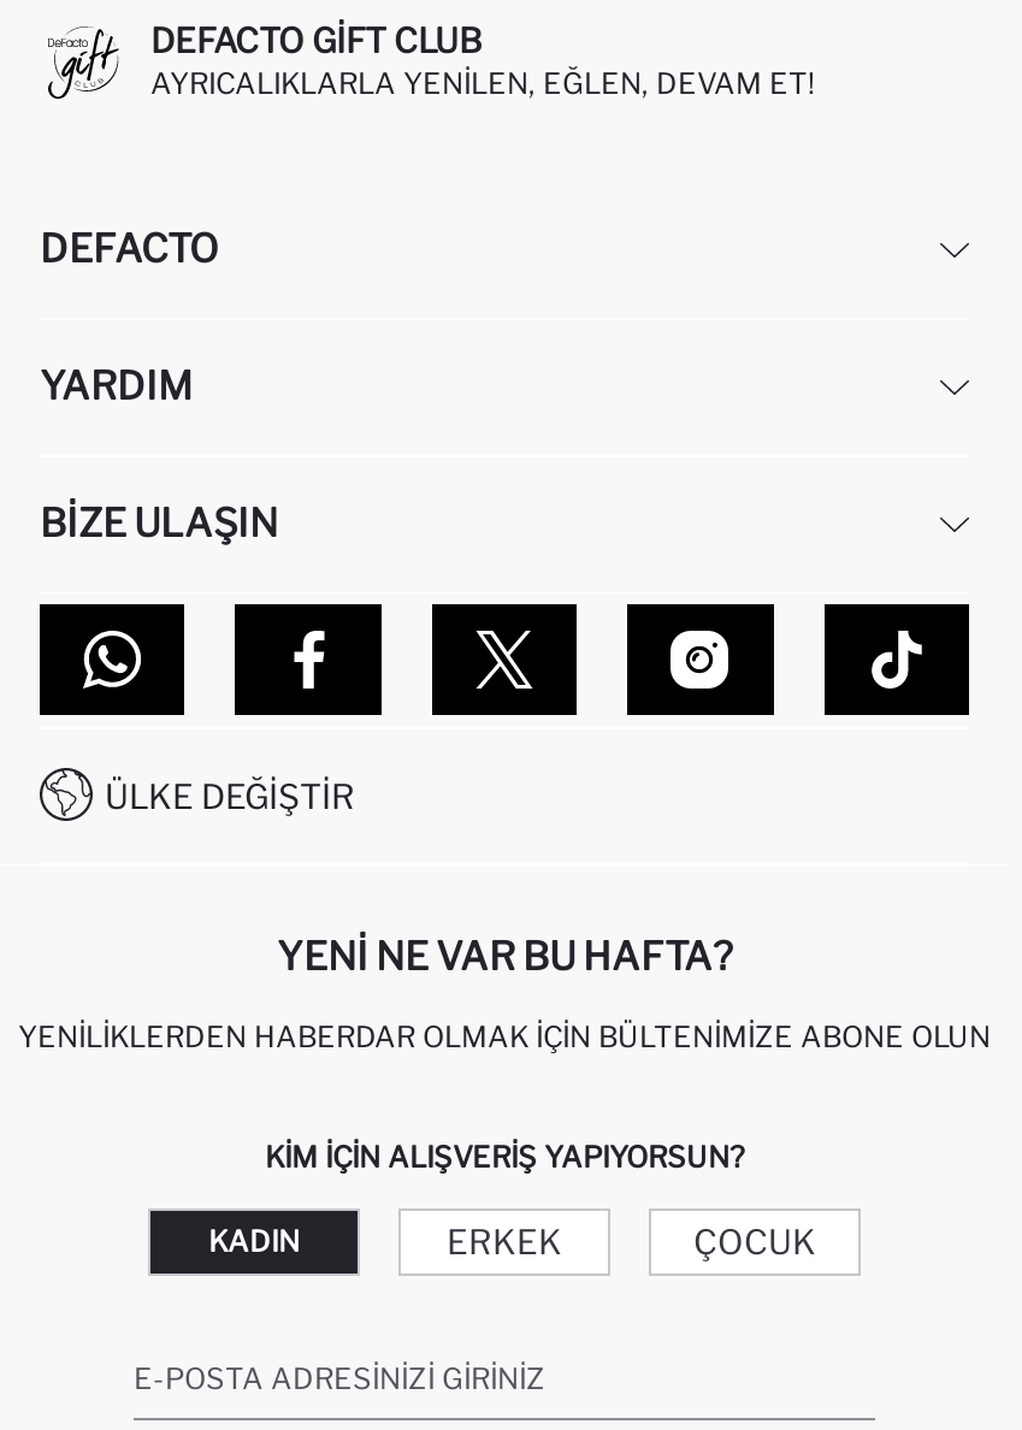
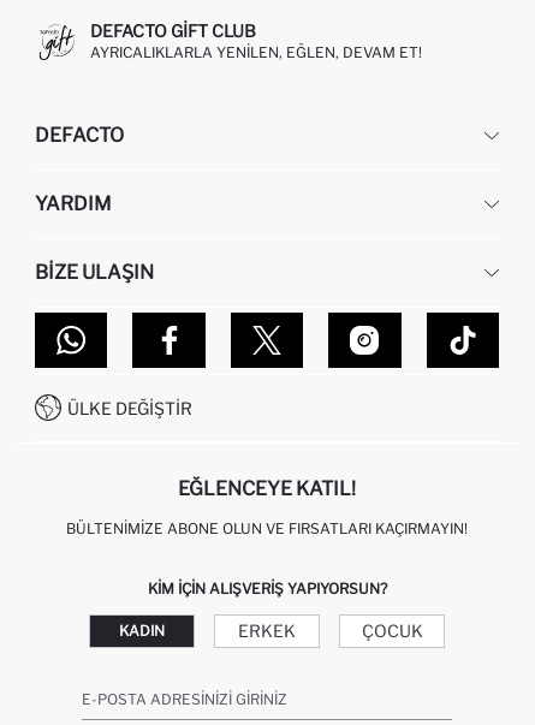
[277,934,732,979] YENI NE VAR BU HAFTA? -> [178,477,356,500] EĞLENCEYE KATIL!
[18,1018,991,1054] YENILIKLERDEN HABERDAR OLMAK İÇIN BÜLTENIMIZE ABONE OLUN -> [66,519,468,537] BÜLTENIMIZE ABONE OLUN VE FIRSATLARI KAÇIRMAYIN!

